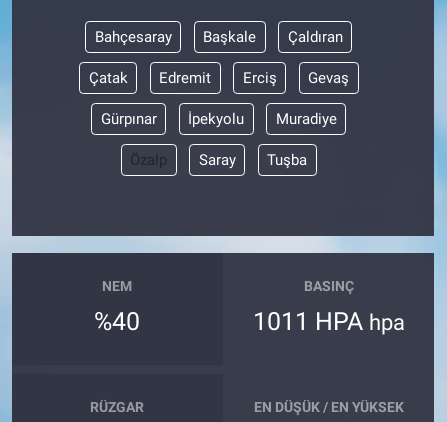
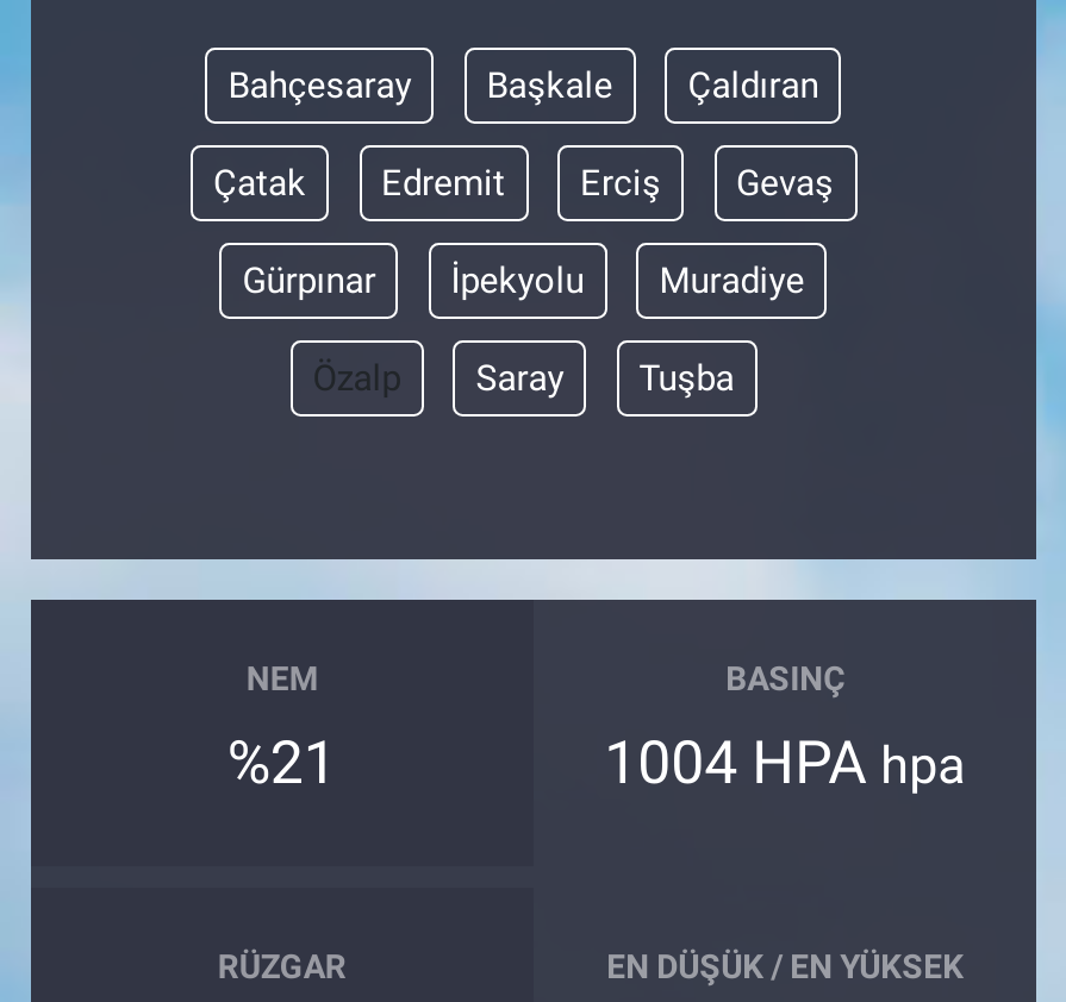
[94,307,140,336] %40 -> [227,727,337,796] %21
[253,307,405,336] 1011 HPA hpa -> [604,727,966,796] 1004 HPA hpa

